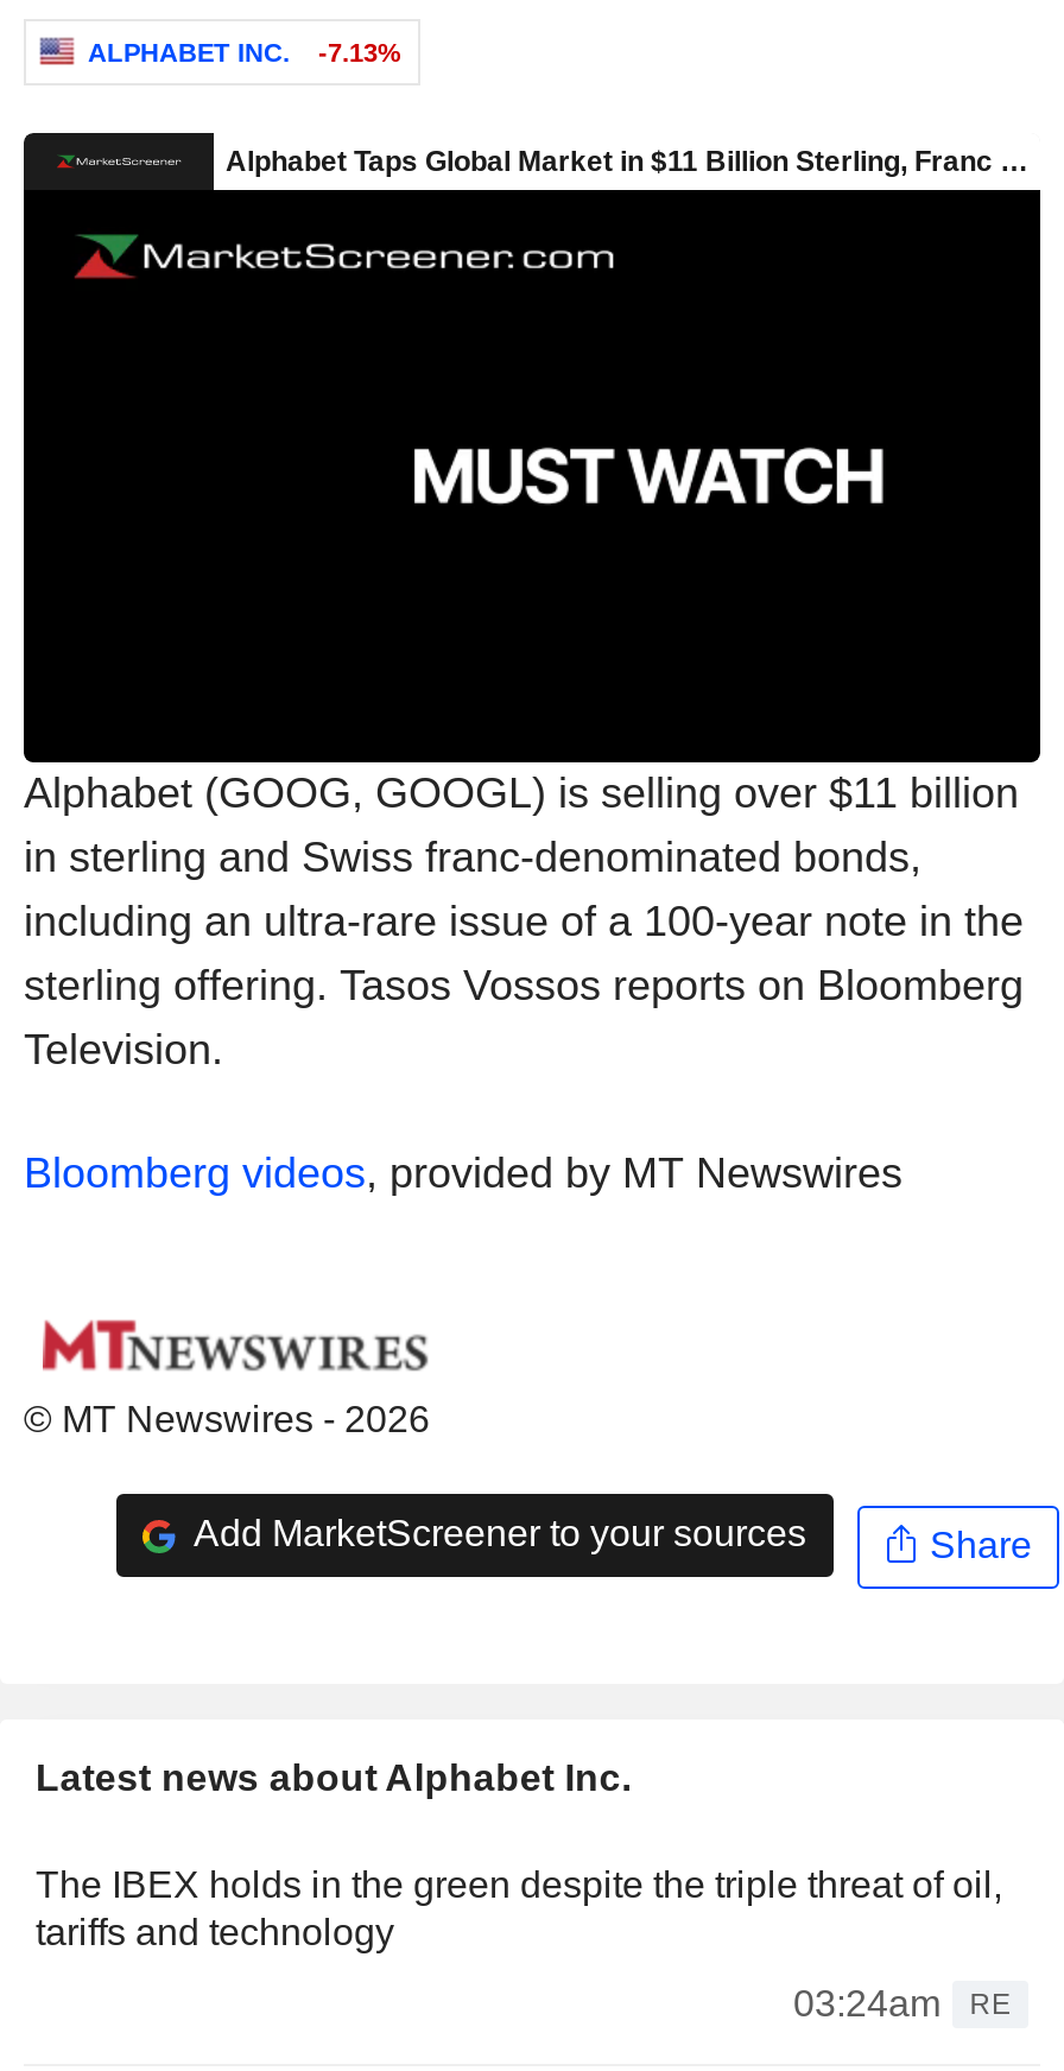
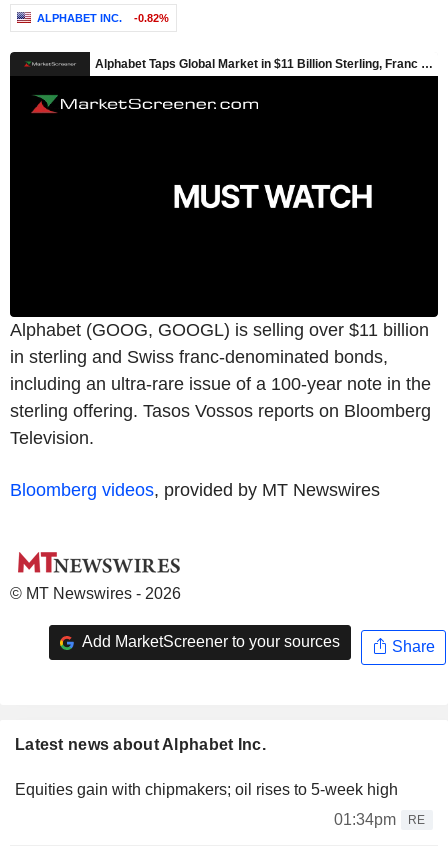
[88,38,401,66] ALPHABET INC. -7.13% -> [37,12,169,24] ALPHABET INC. -0.82%
[36,1864,1002,1952] The IBEX holds in the green despite the triple threat of oil, | tariffs and technology -> [15,781,398,798] Equities gain with chipmakers; oil rises to 5-week high
[793,1983,1011,2023] 03:24am RE -> [334,811,426,828] 01:34pm RE

